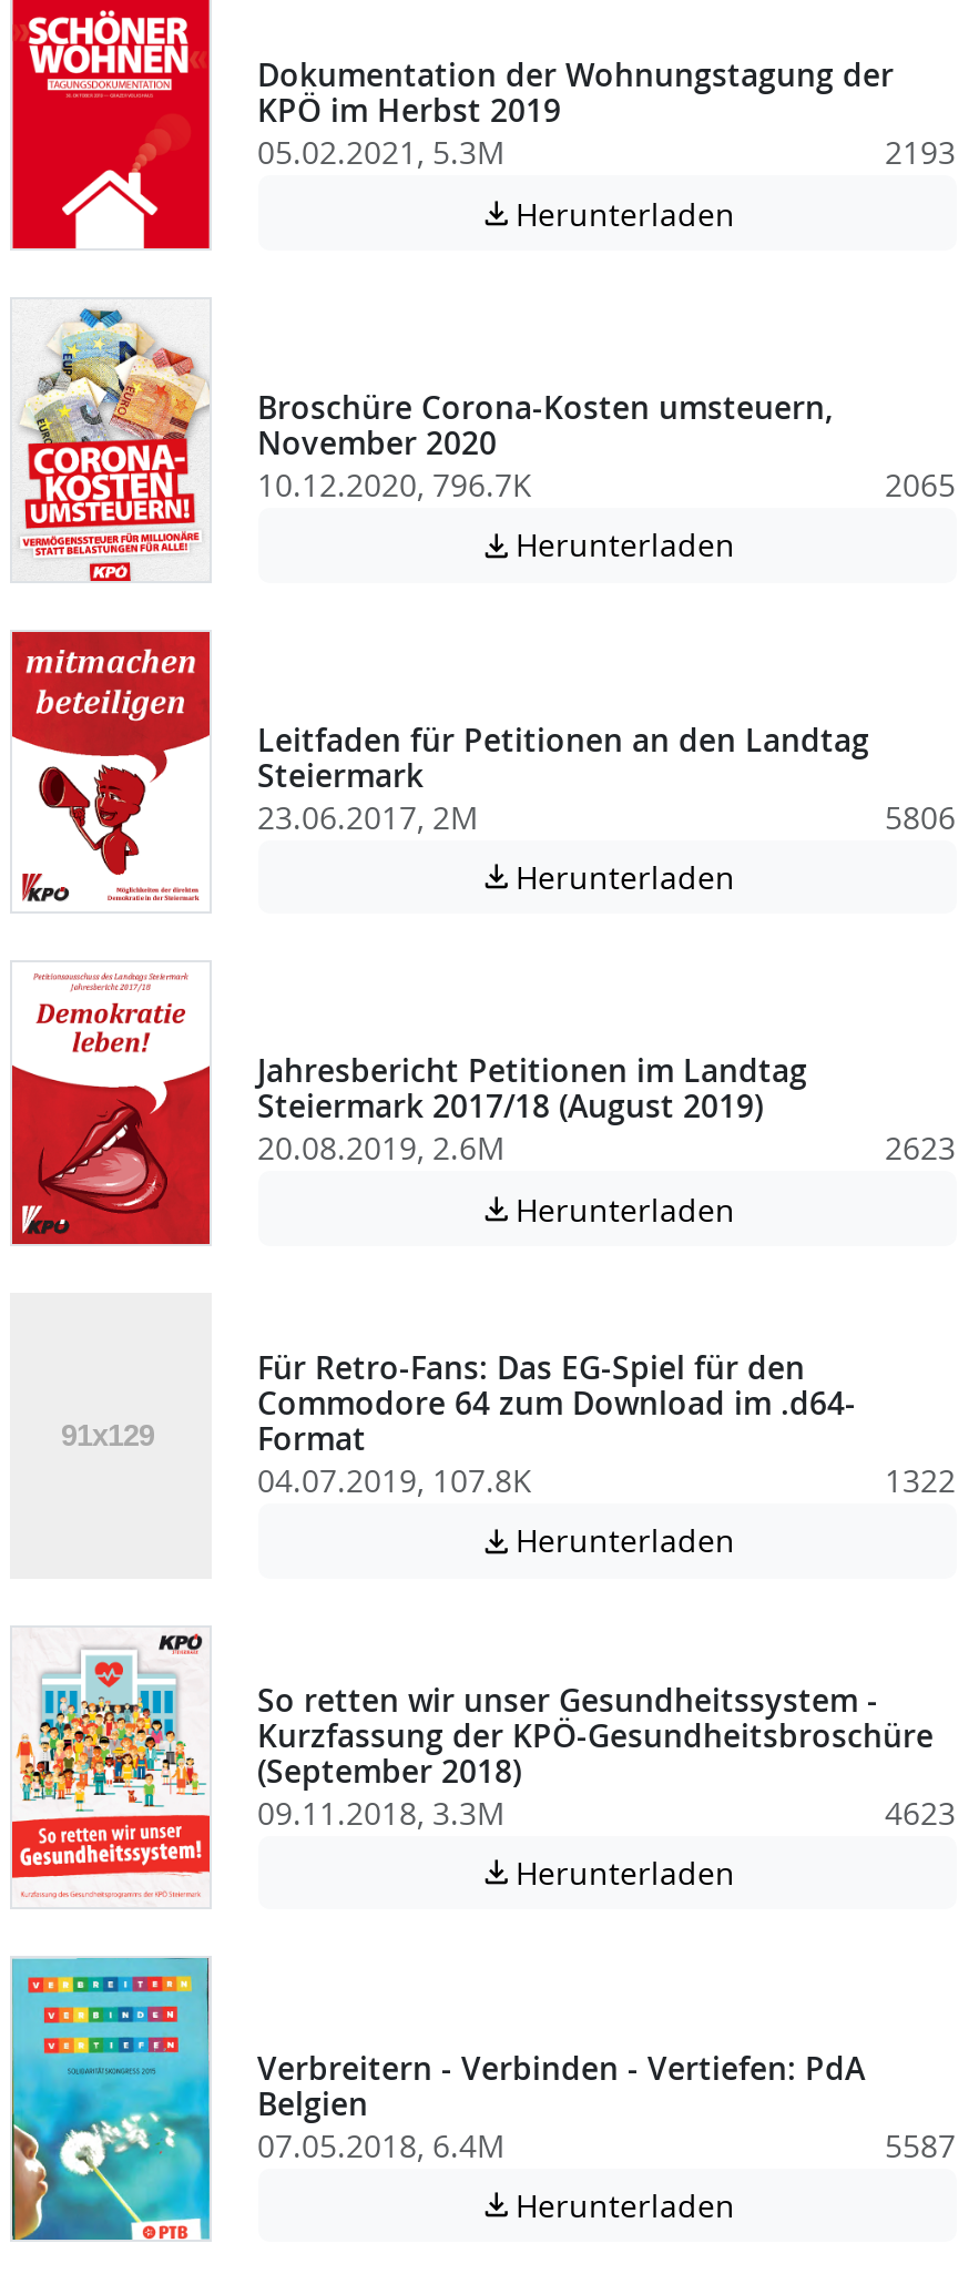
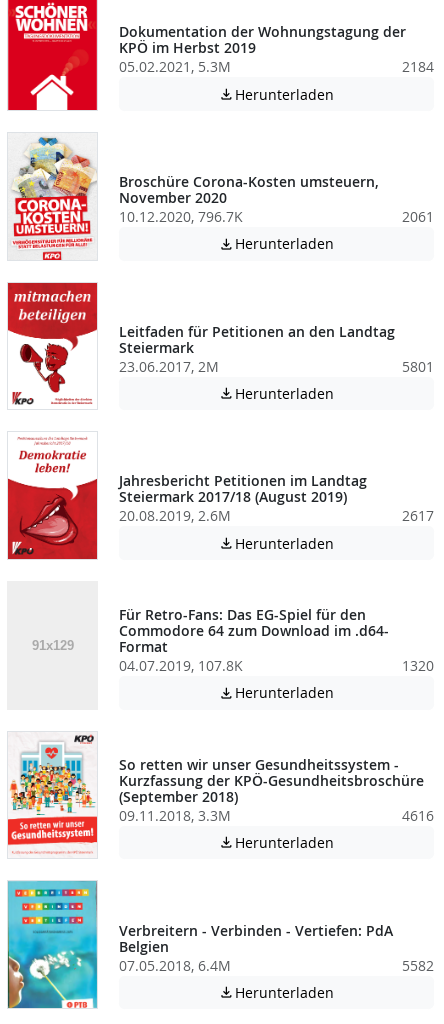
[885,132,956,174] 2193 -> [401,57,433,76] 2184
[885,464,956,506] 2065 -> [401,207,433,226] 2061
[885,796,956,838] 5806 -> [401,357,433,376] 5801
[885,1127,956,1169] 2623 -> [401,506,433,525] 2617
[885,1459,956,1501] 1322 -> [401,656,433,675] 1320
[885,1791,956,1833] 4623 -> [401,806,433,825] 4616
[885,2123,956,2165] 5587 -> [401,955,433,974] 5582

